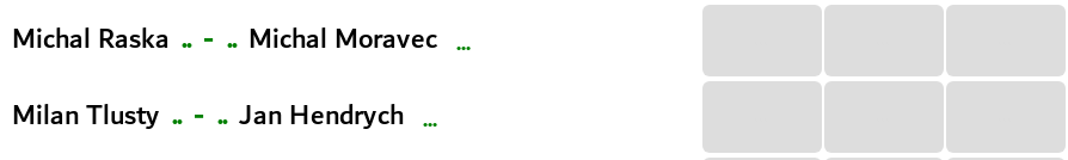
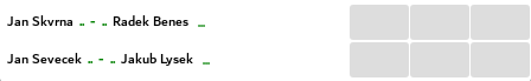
[12,14,471,64] Michal Raska .. - .. Michal Moravec ... -> [7,9,205,34] Jan Skvrna .. - .. Radek Benes ...
[12,91,437,141] Milan Tlusty .. - .. Jan Hendrych ... -> [7,47,210,72] Jan Sevecek .. - .. Jakub Lysek ...

